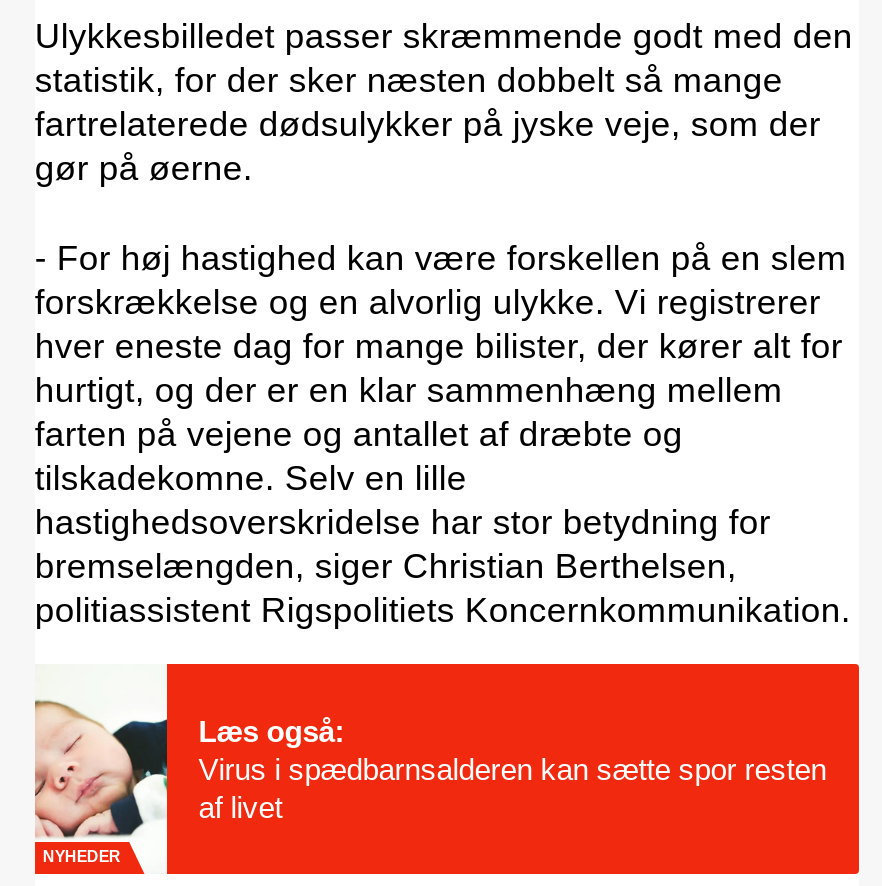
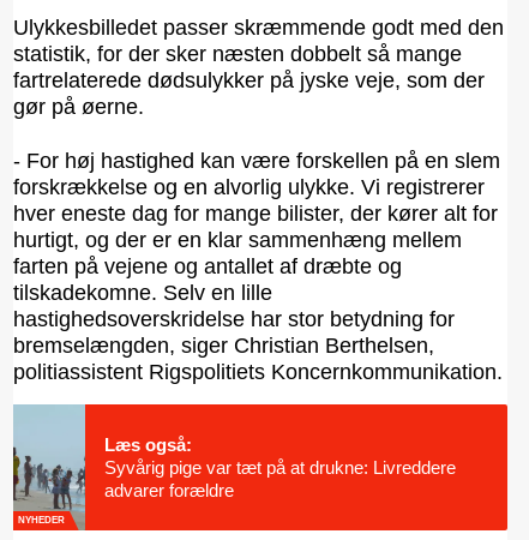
[33,664,826,874] [image] | Virus i spædbarnsalderen kan sætte spor resten | af livet -> [12,403,455,532] [image] | Syvårig pige var tæt på at drukne: Livreddere | advarer forældre

